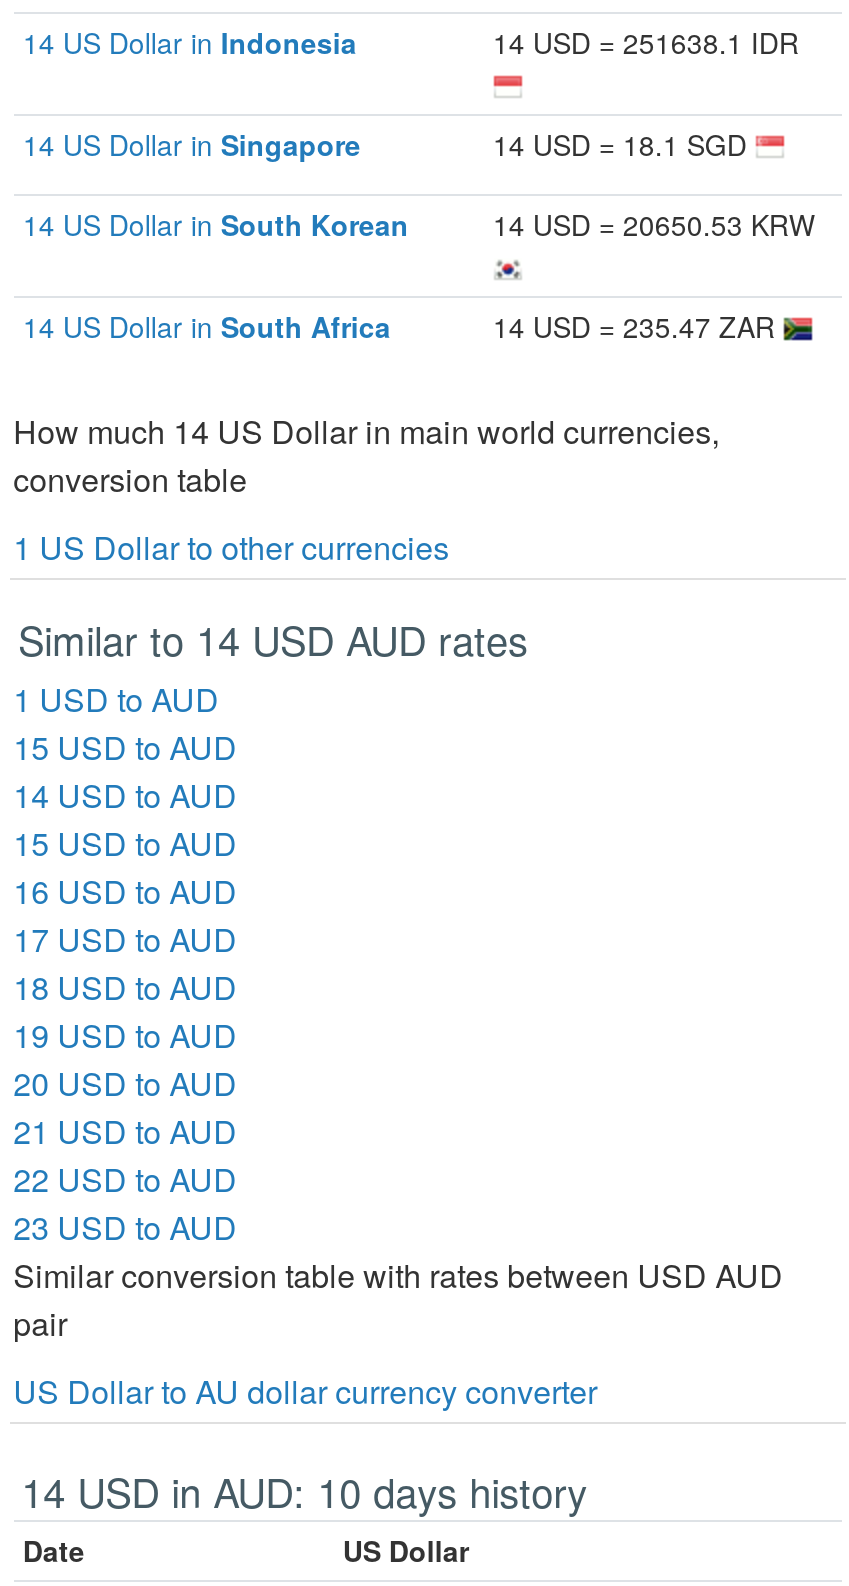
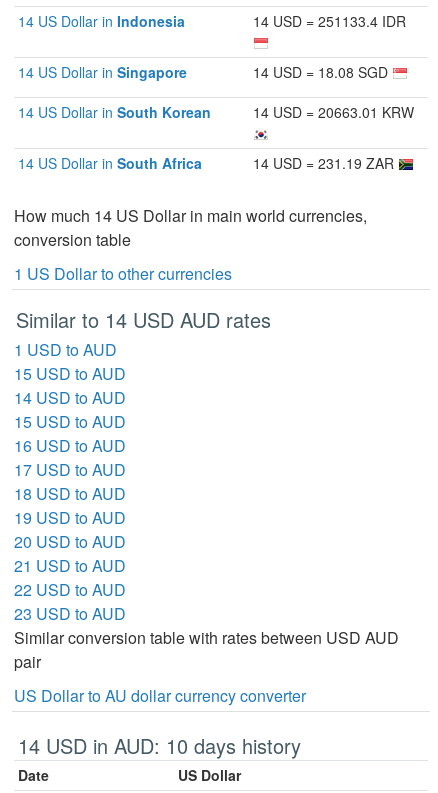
[493,22,799,62] 14 USD = 251638.1 IDR -> [253,11,406,31] 14 USD = 251133.4 IDR
[493,124,755,164] 14 USD = 18.1 SGD -> [253,62,392,82] 14 USD = 18.08 SGD
[493,204,815,244] 14 USD = 20650.53 KRW -> [253,102,414,122] 14 USD = 20663.01 KRW
[493,306,783,346] 14 USD = 235.47 ZAR -> [253,153,398,173] 14 USD = 231.19 ZAR

